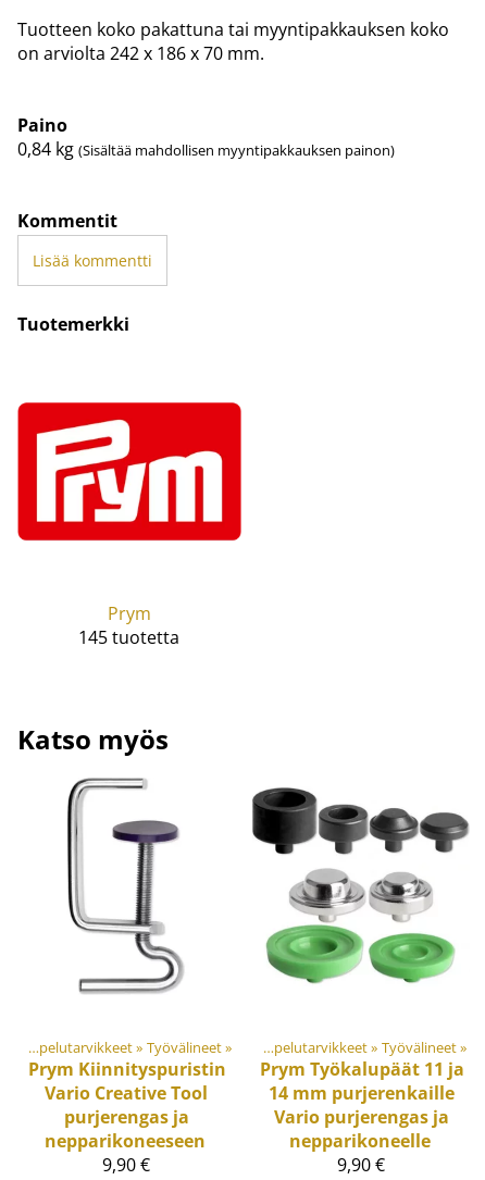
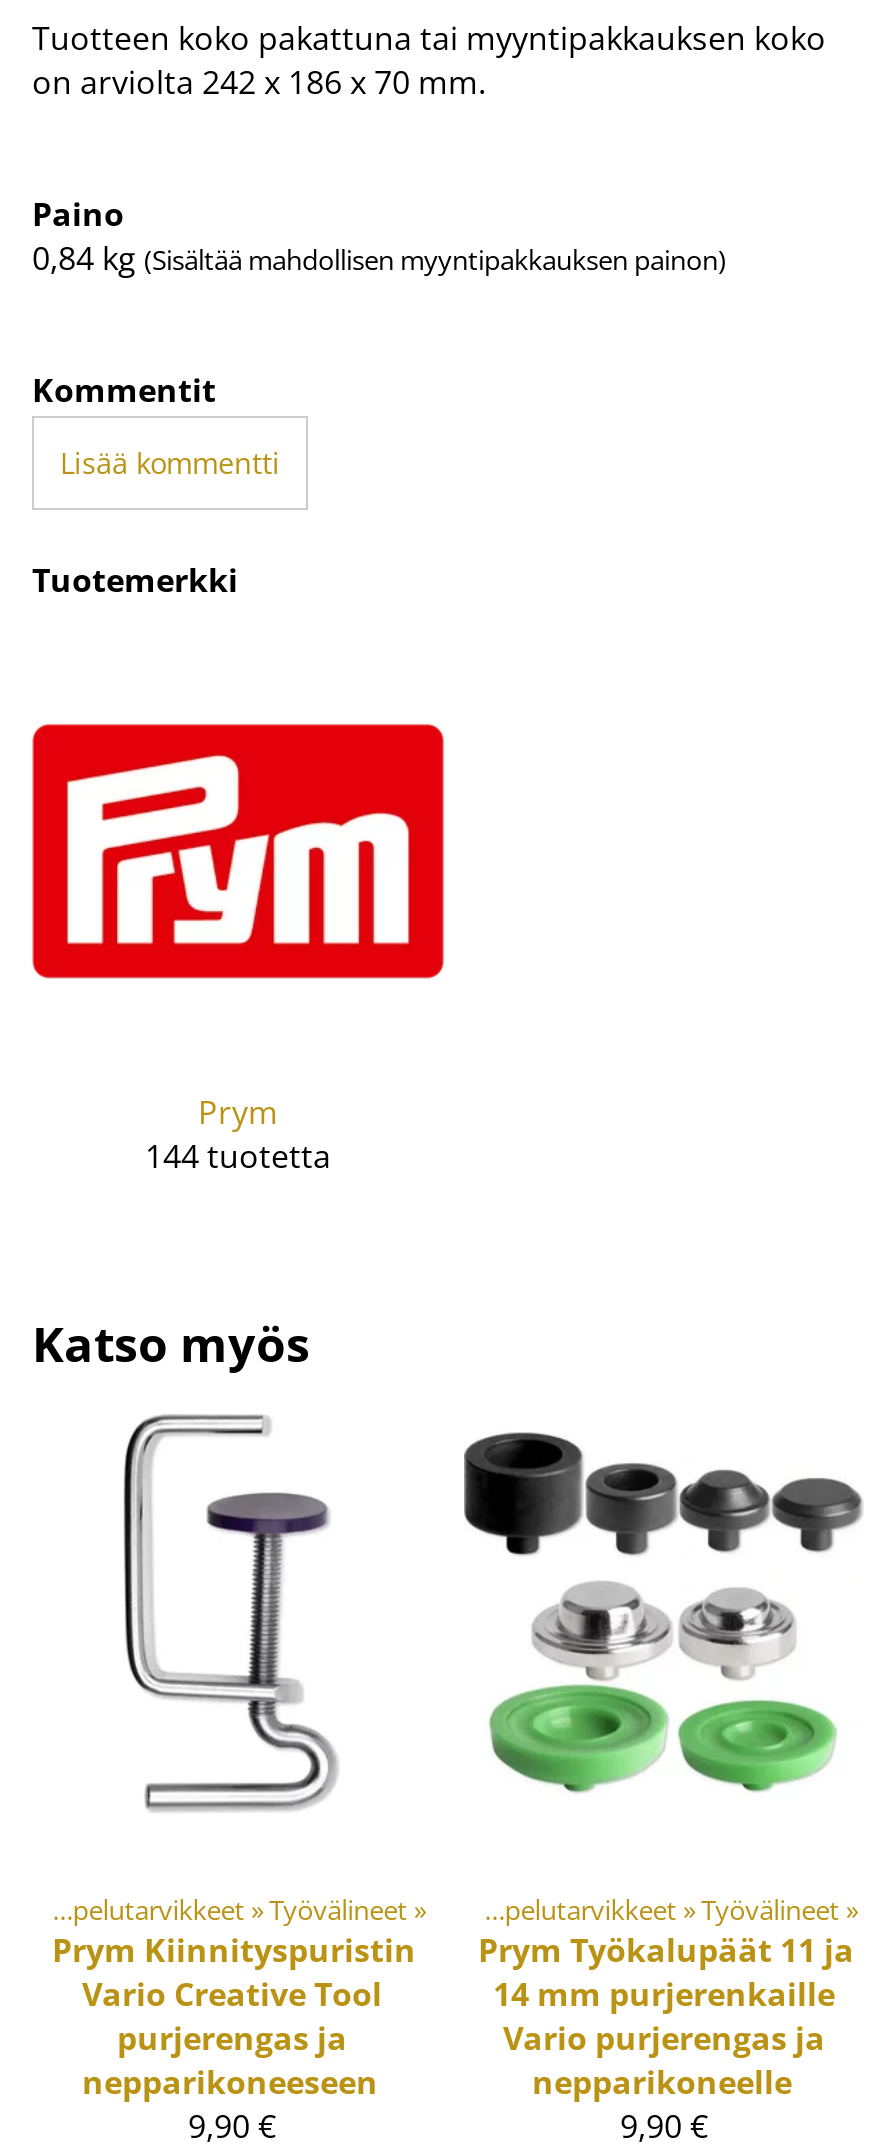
[79,625,180,649] 145 tuotetta -> [145,1133,331,1177] 144 tuotetta

